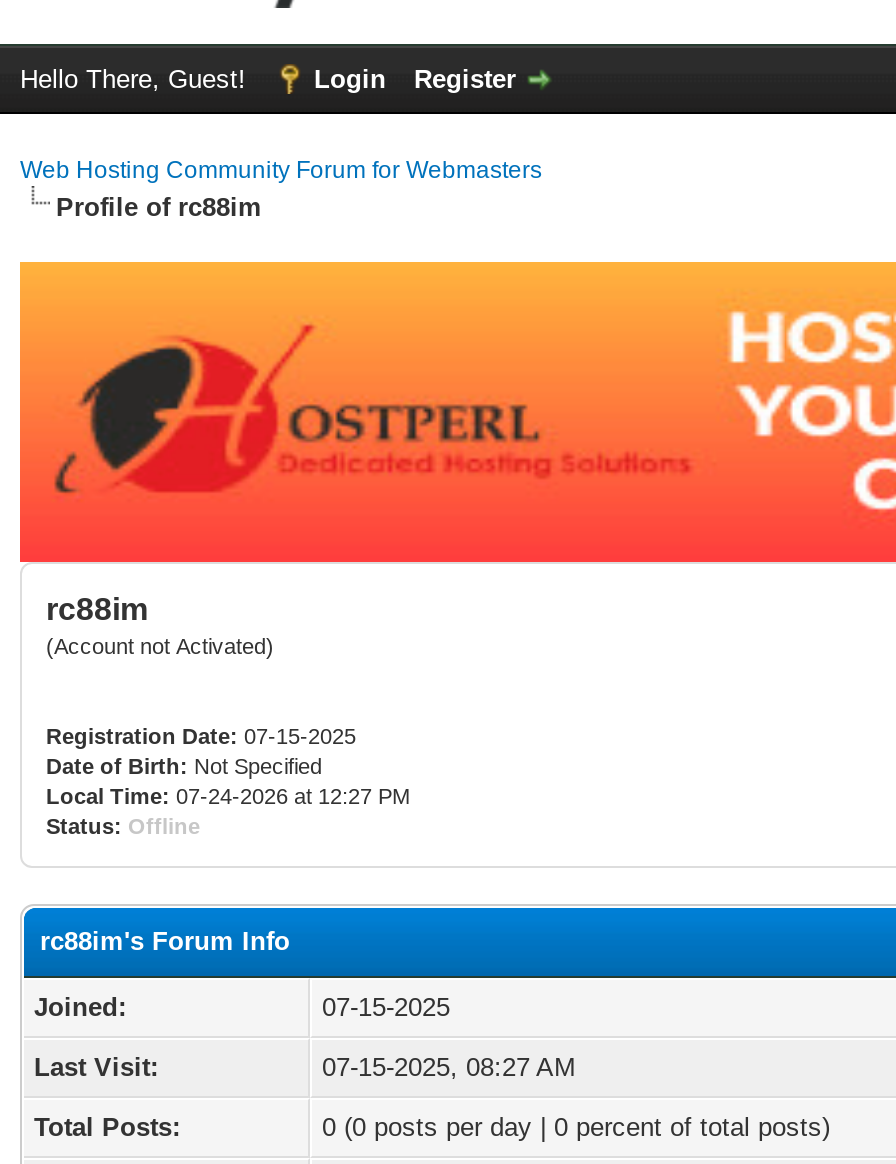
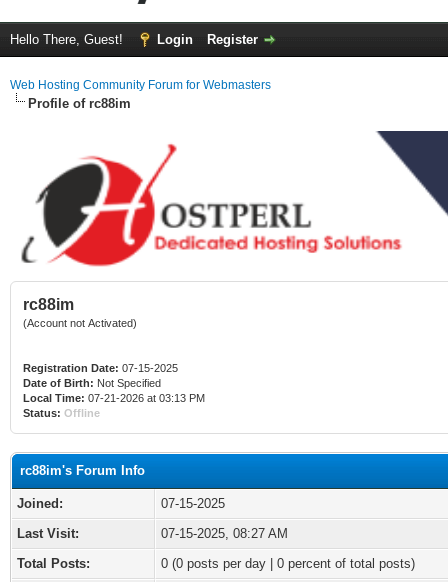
[18,260,890,564] [image] -> [10,130,445,281] [image]
[46,784,410,808] Local Time: 07-24-2026 at 12:27 PM -> [23,392,205,404] Local Time: 07-21-2026 at 03:13 PM

